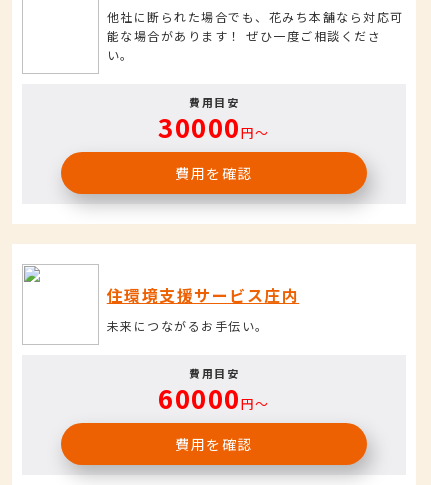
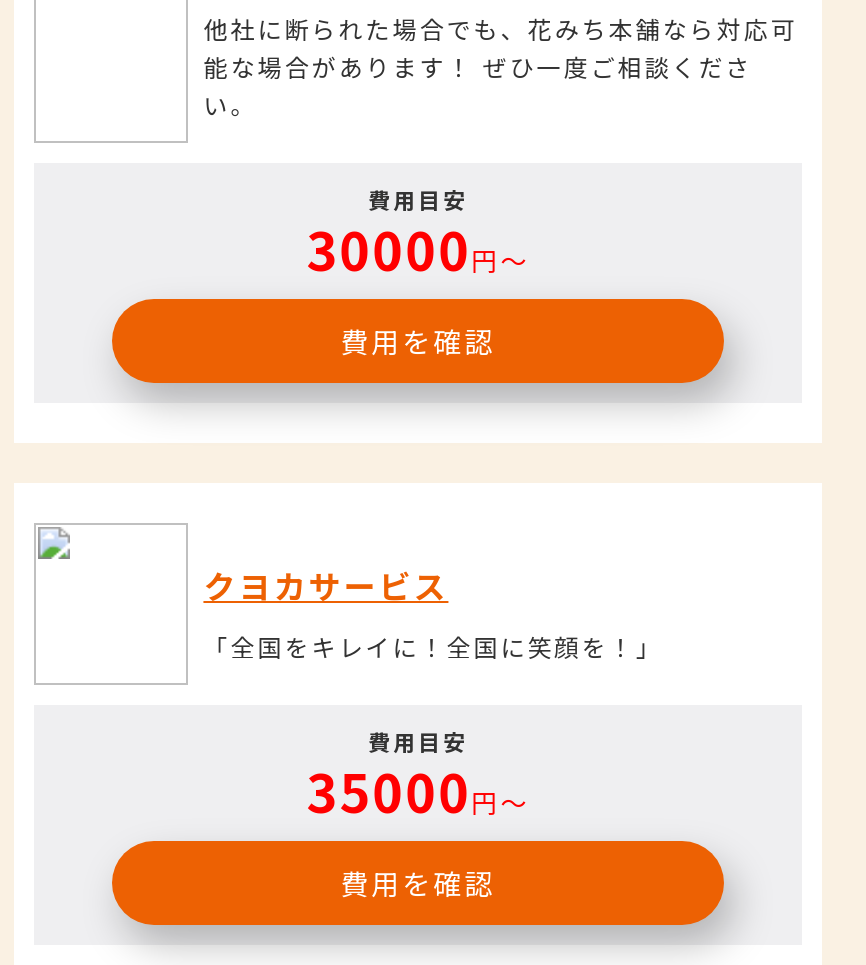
[107,283,299,334] 住環境支援サービス庄内 | 未来につながるお手伝い。 -> [203,561,662,663] クヨカサービス | 「全国をキレイに！全国に笑顔を！」
[158,379,270,416] 60000円〜 -> [306,753,530,827] 35000円〜

